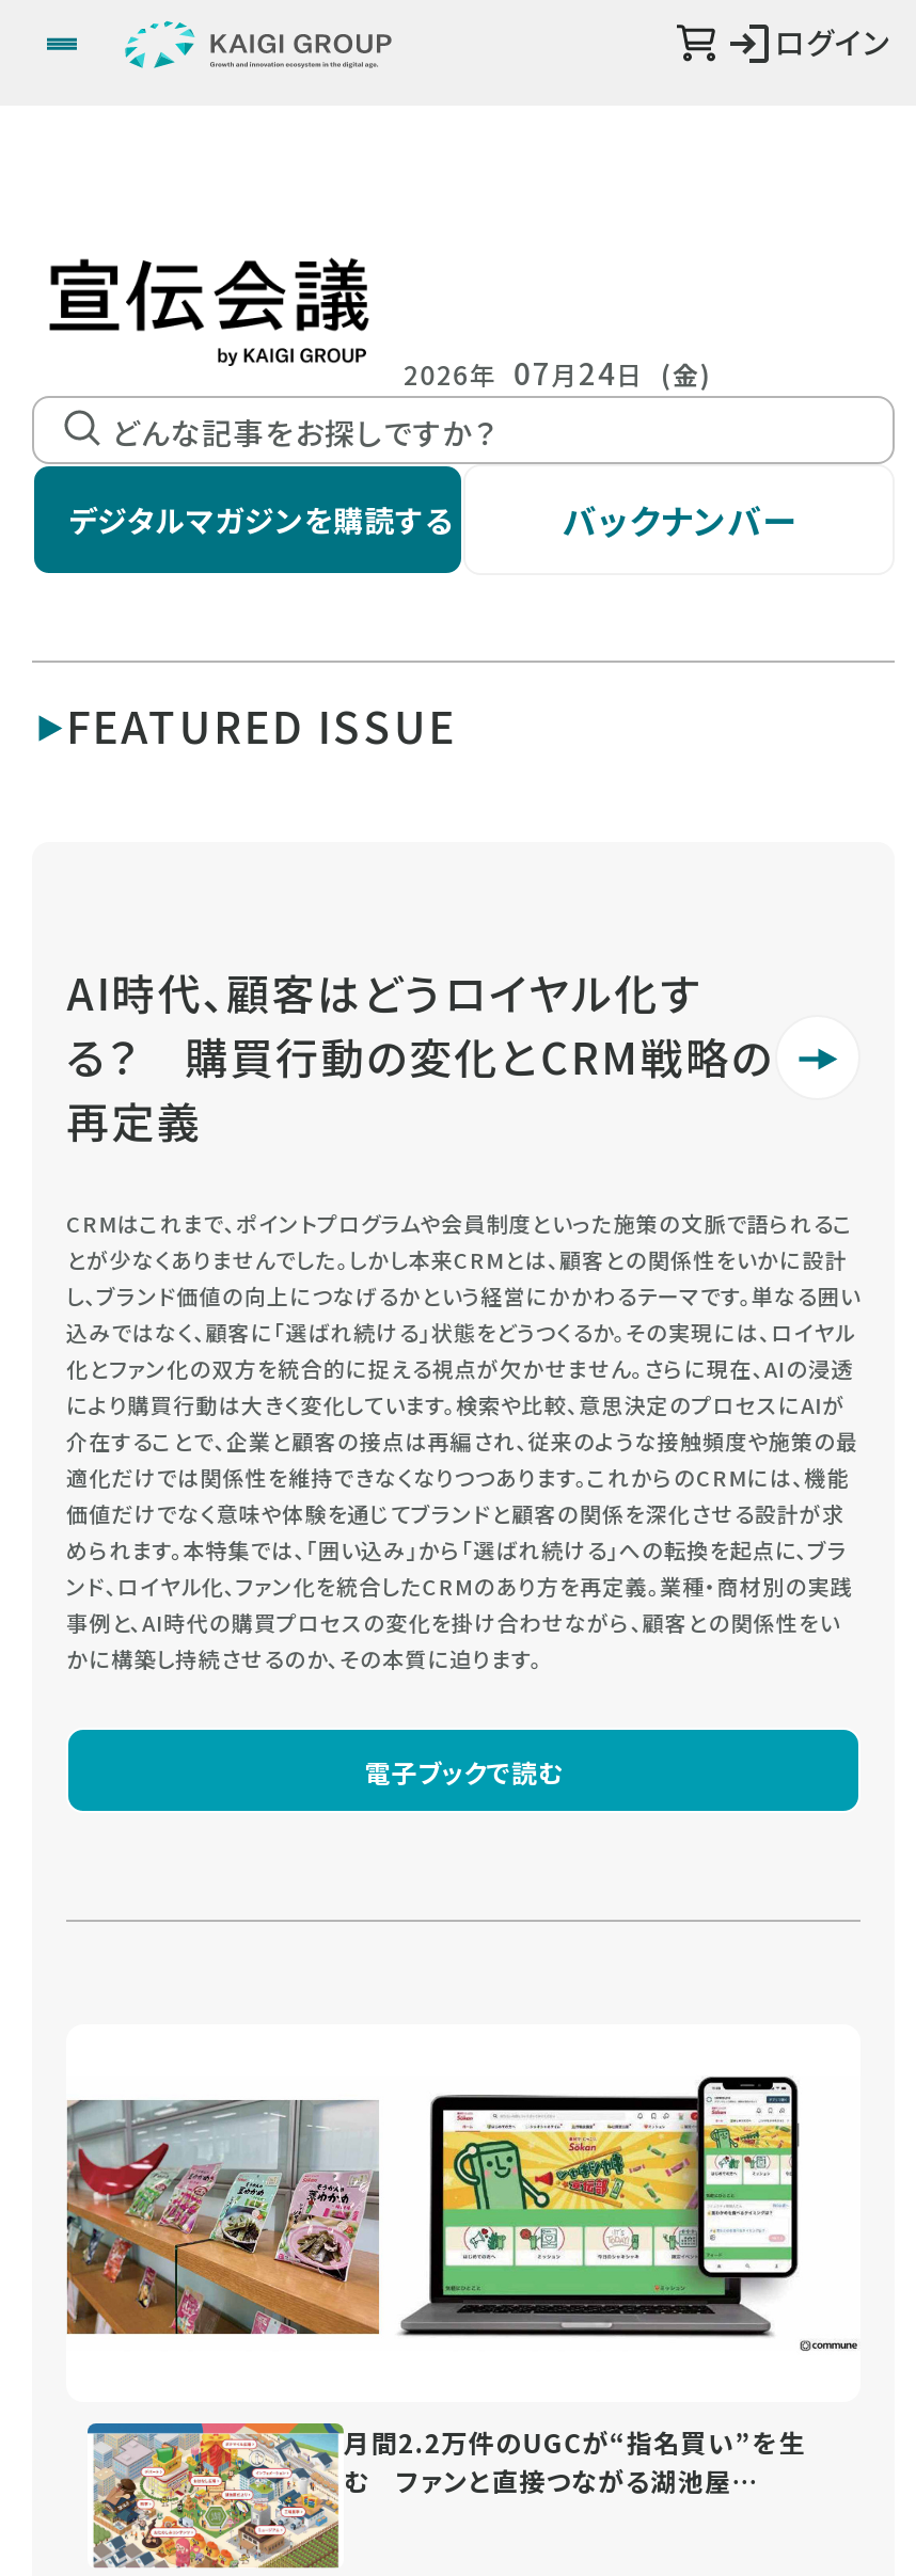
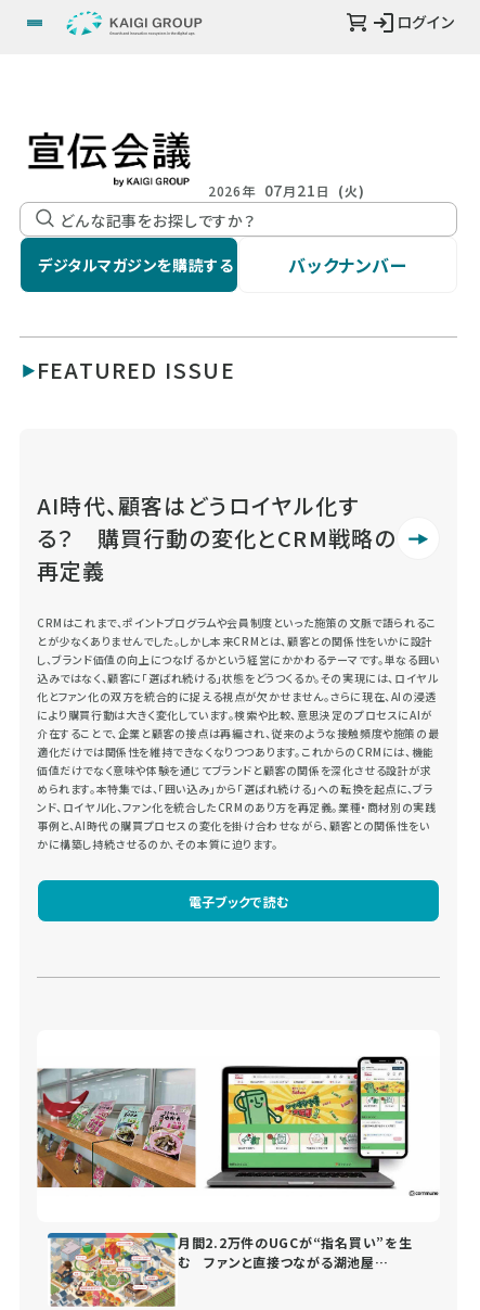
[404,351,712,394] 2026年 07月24日 (金) -> [208,179,365,201] 2026年 07月21日 (火)

